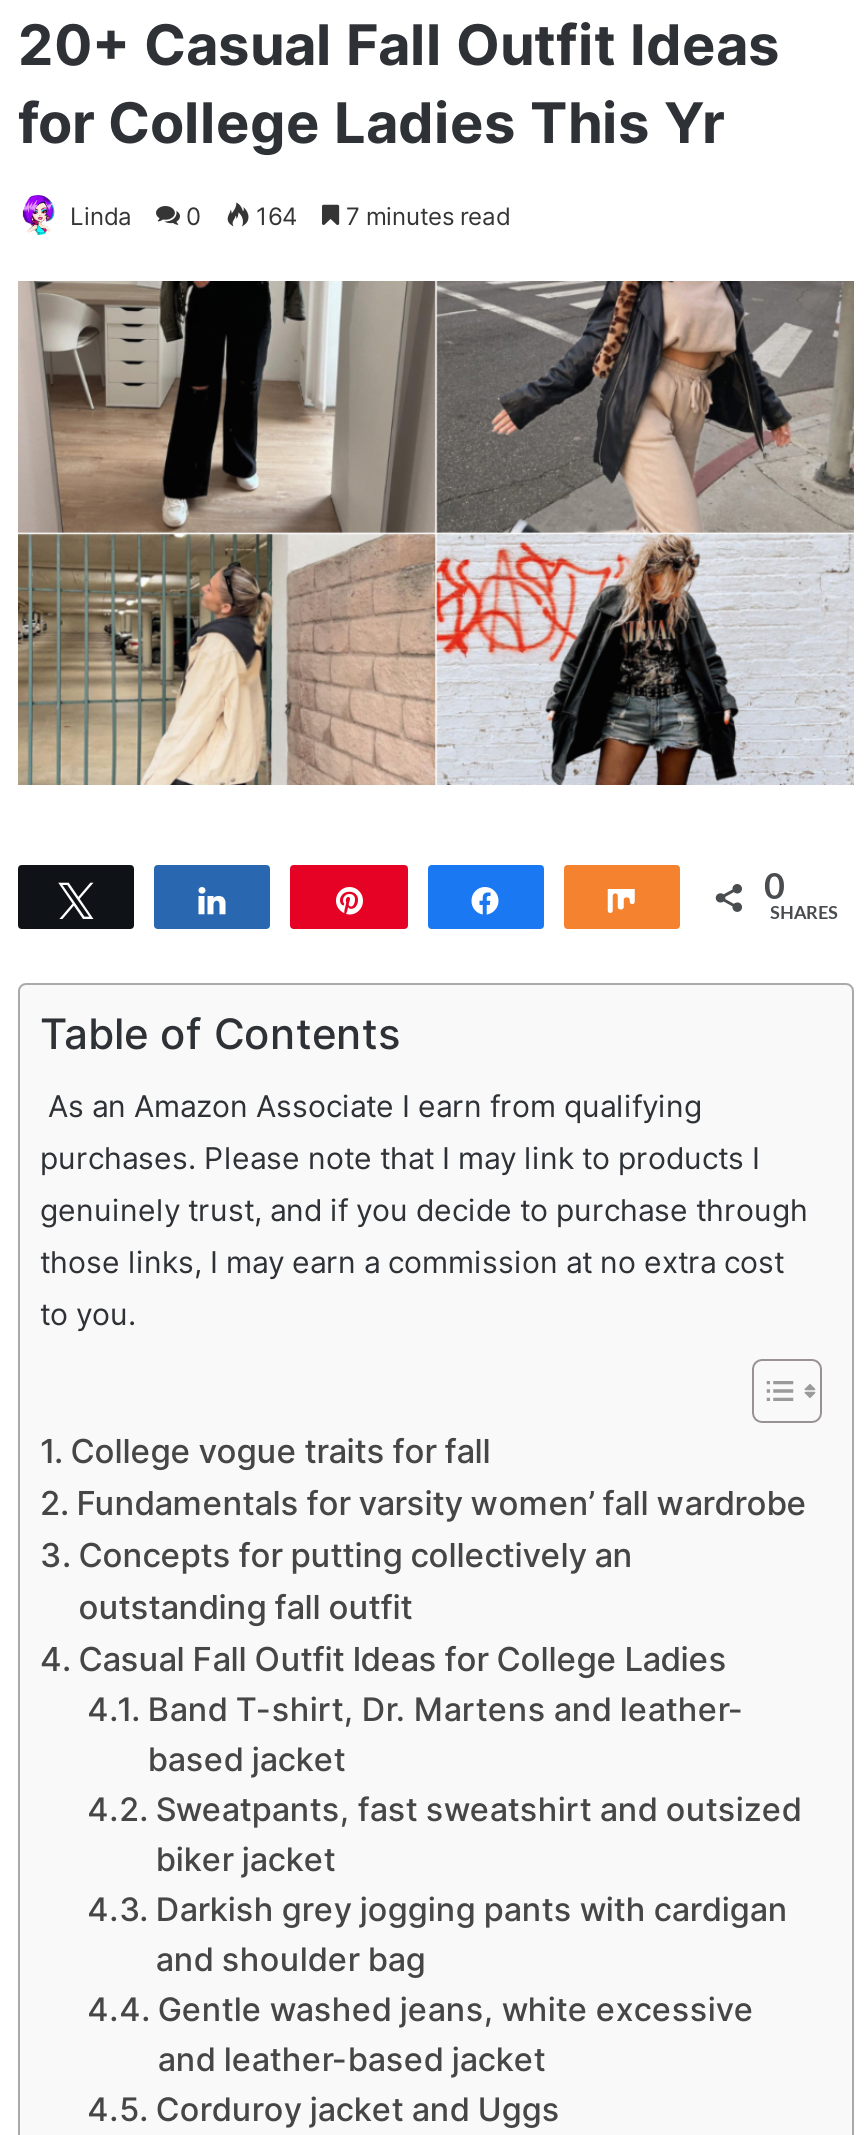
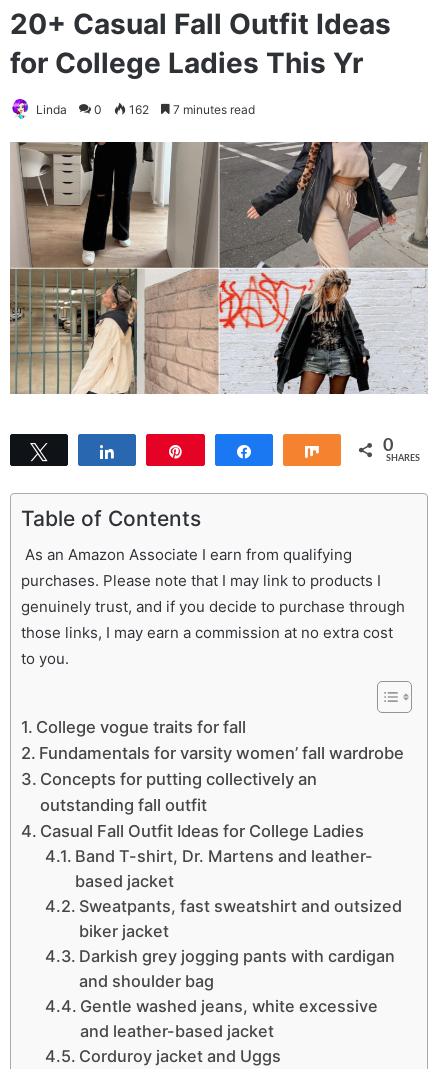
[70,202,510,232] Linda 0 164 7 minutes read -> [36,102,255,117] Linda 0 162 7 minutes read

